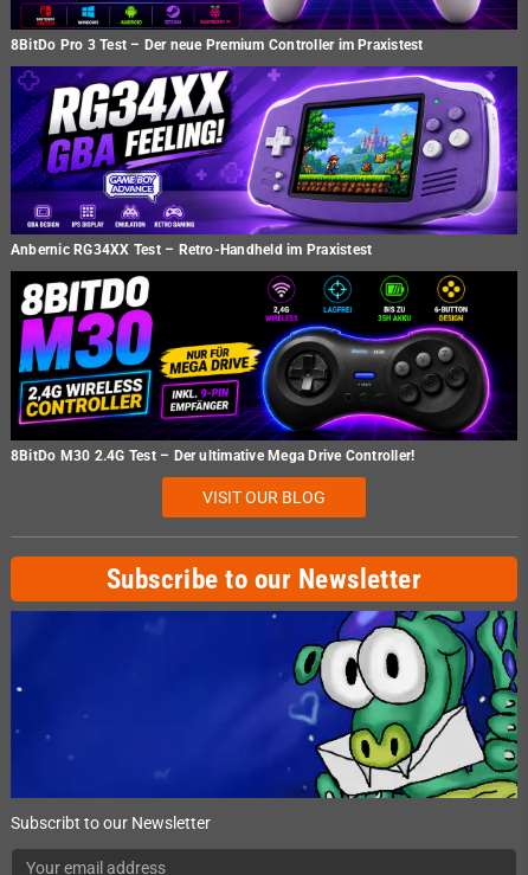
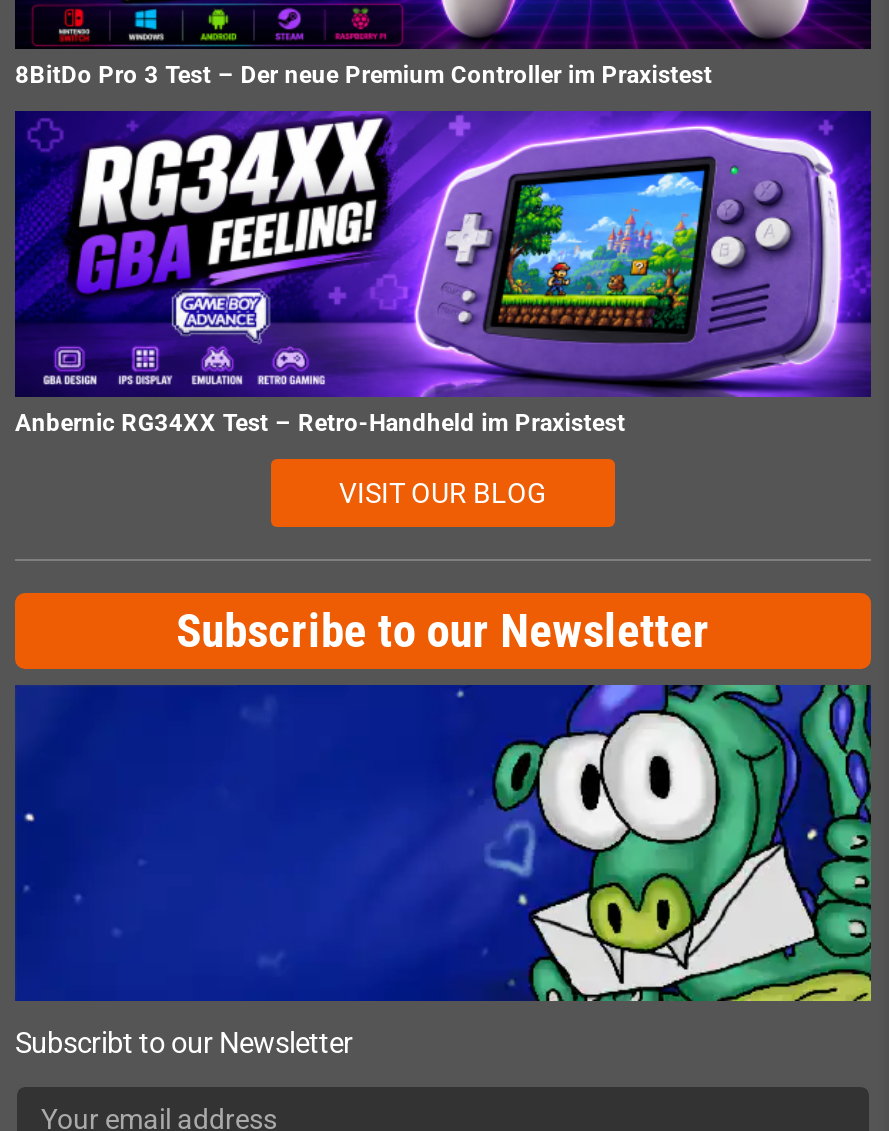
[11,271,517,464] [image] | 8BitDo M30 2.4G Test – Der ultimative Mega Drive Controller! -> none

